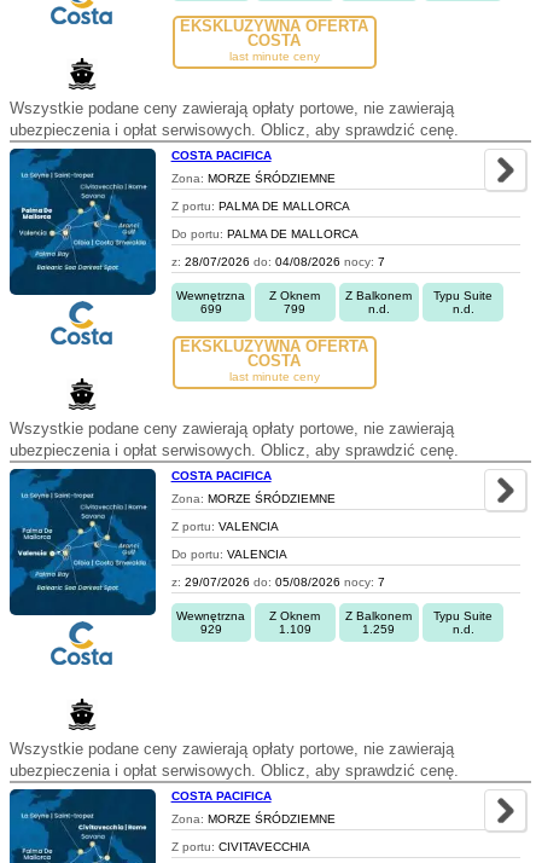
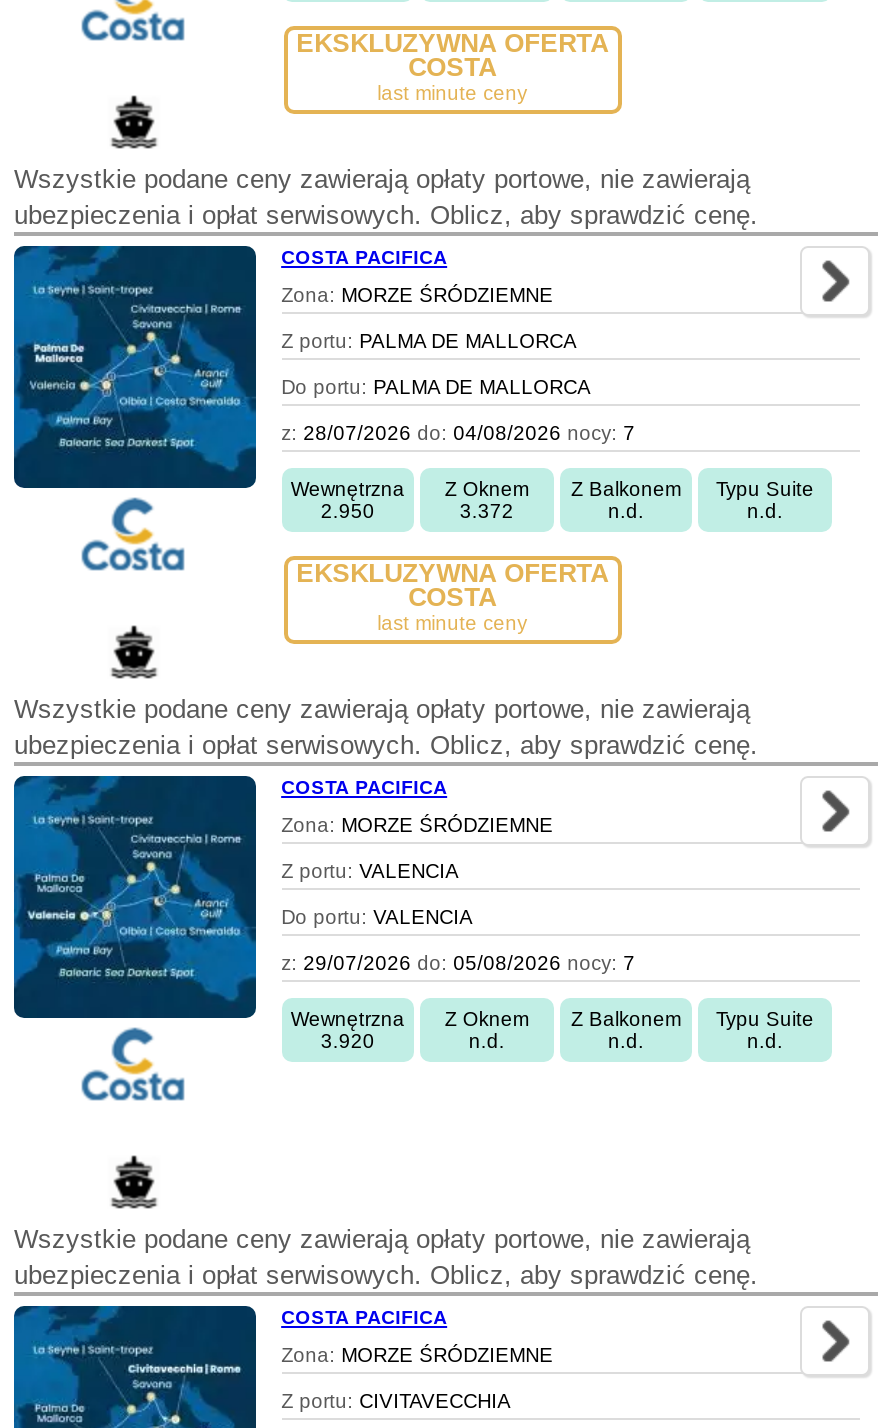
[200,302,222,315] 699 -> [321,500,375,522] 2.950
[284,302,306,315] 799 -> [460,500,514,522] 3.372
[200,622,222,636] 929 -> [321,1030,375,1052] 3.920
[279,622,311,636] 1.109 -> [469,1030,505,1052] n.d.
[363,622,395,636] 1.259 -> [608,1030,644,1052] n.d.

